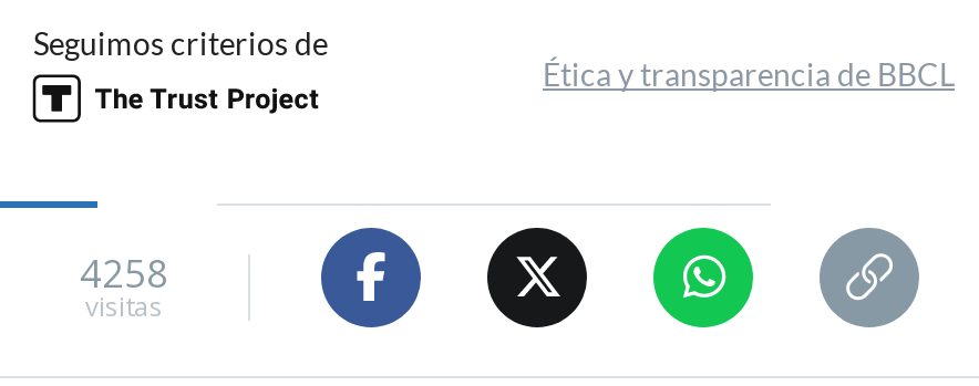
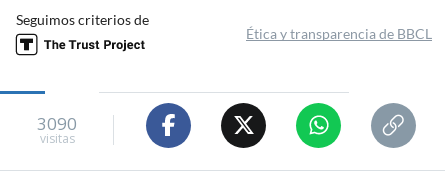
[80,248,168,299] 4258 -> [37,112,77,135] 3090

